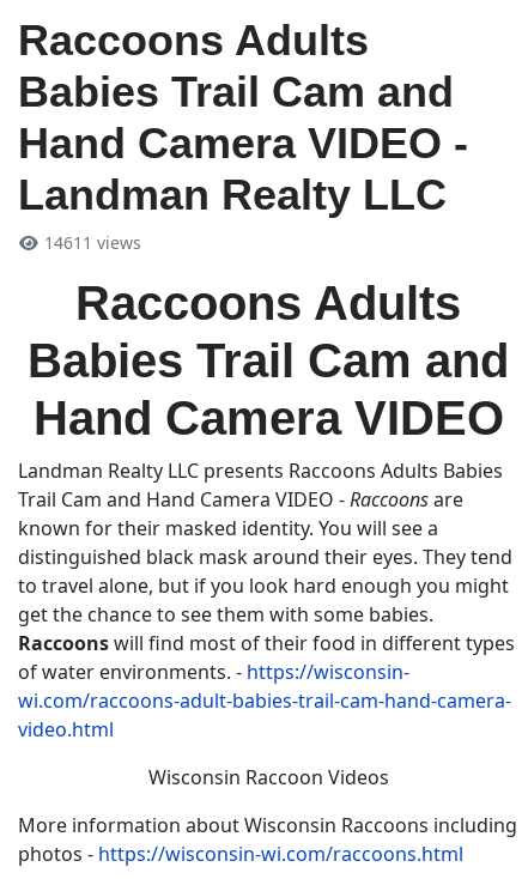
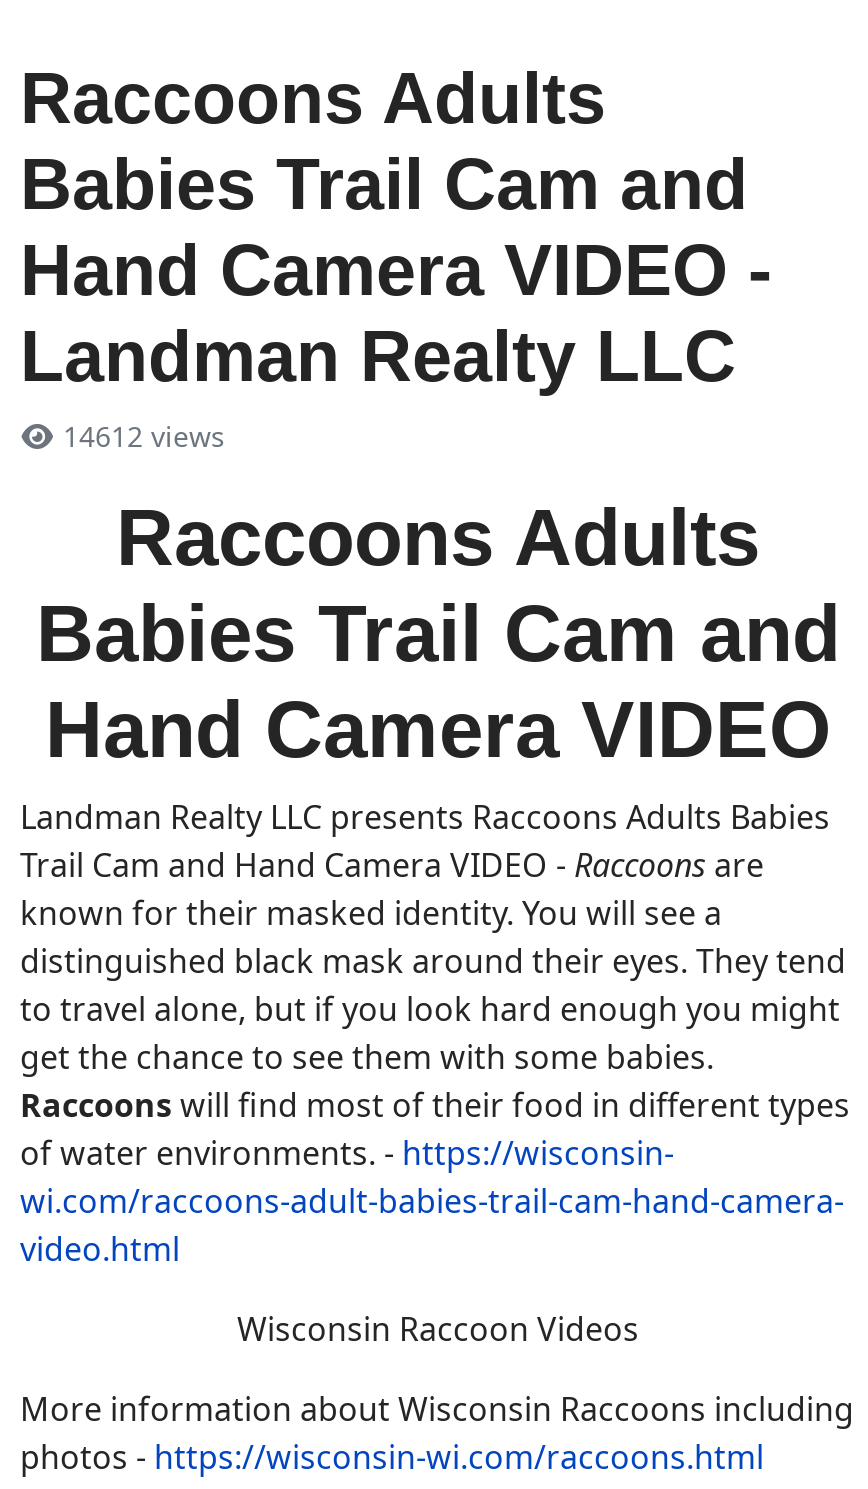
[39,231,141,254] 14611 views -> [55,417,225,455] 14612 views

